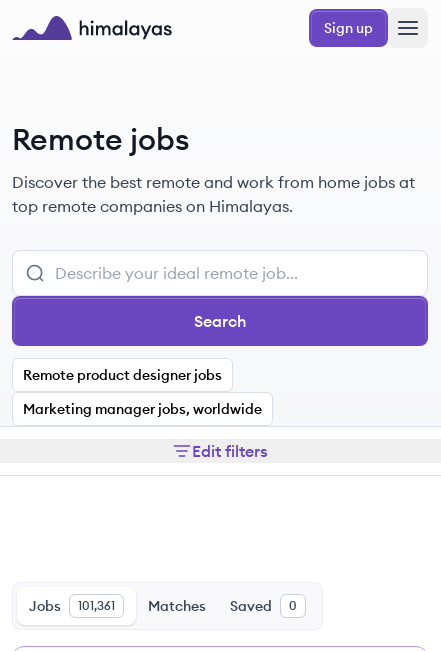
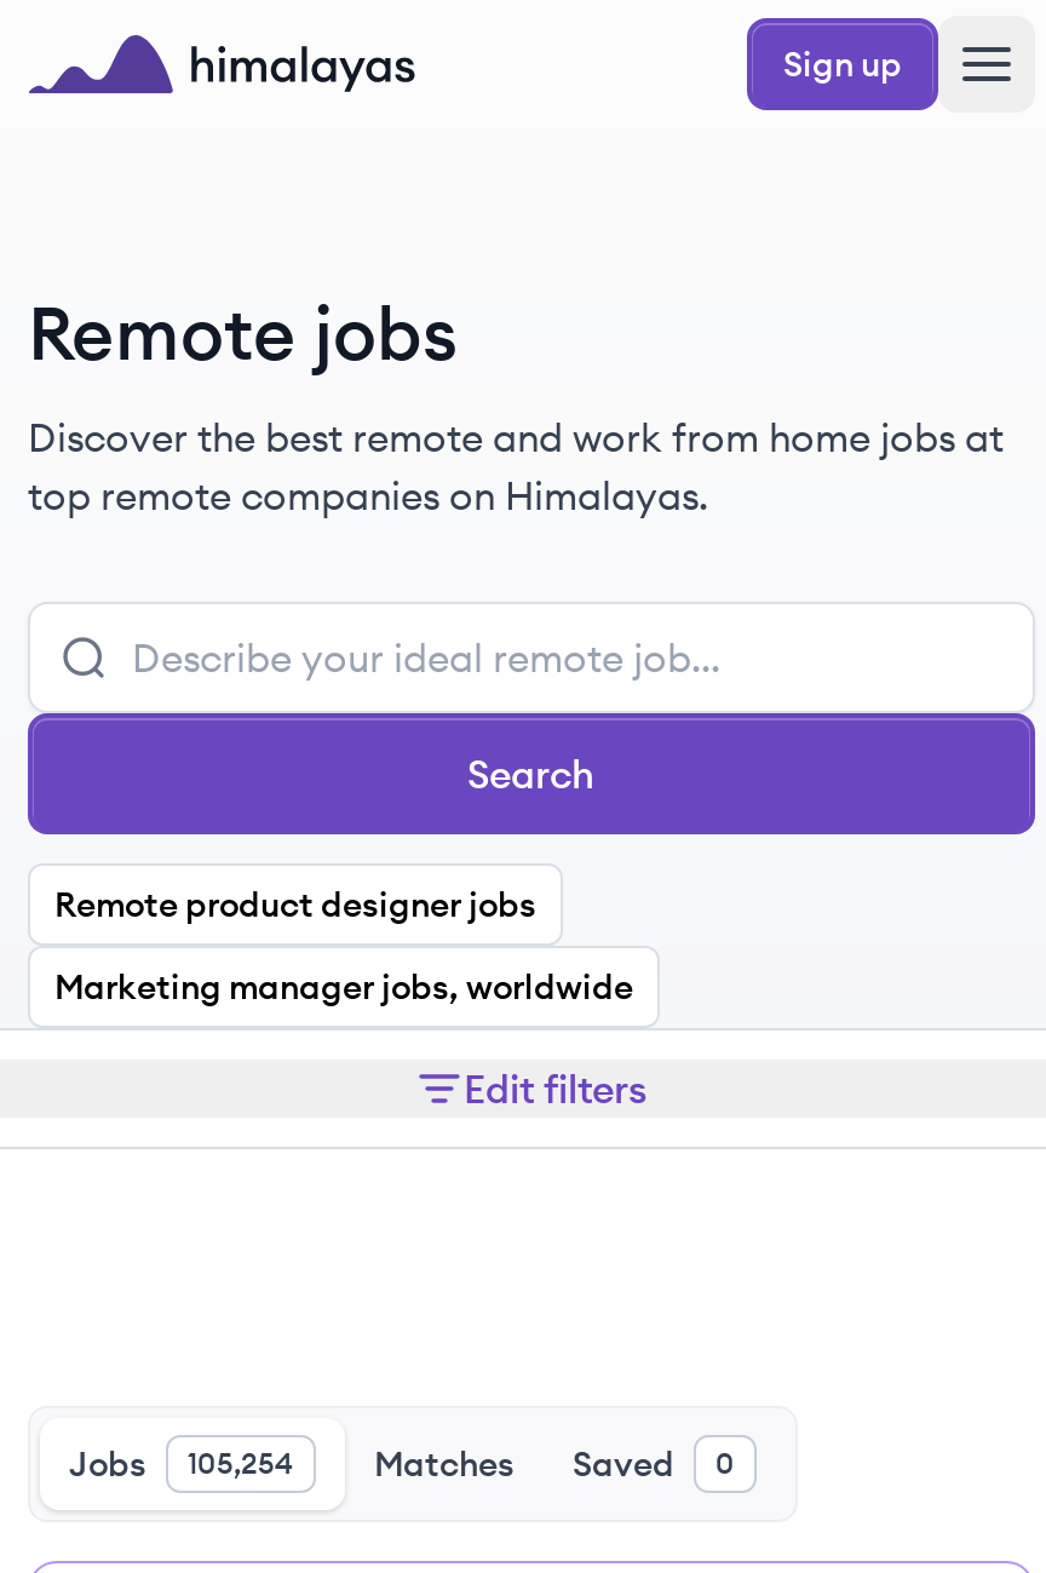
[29,597,115,615] Jobs 101,361 -> [69,1442,294,1486] Jobs 105,254

